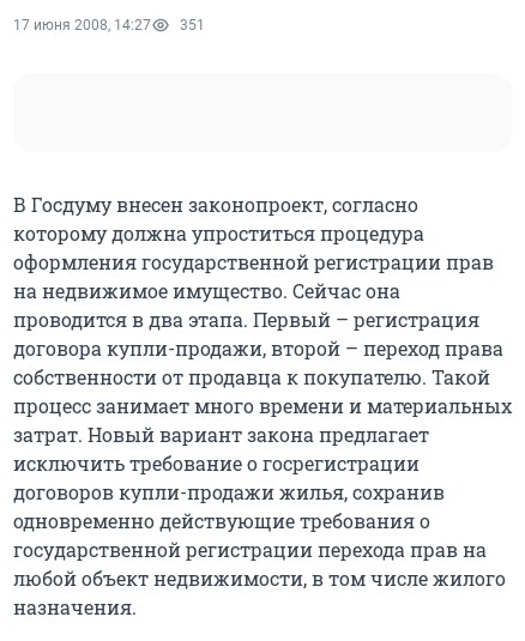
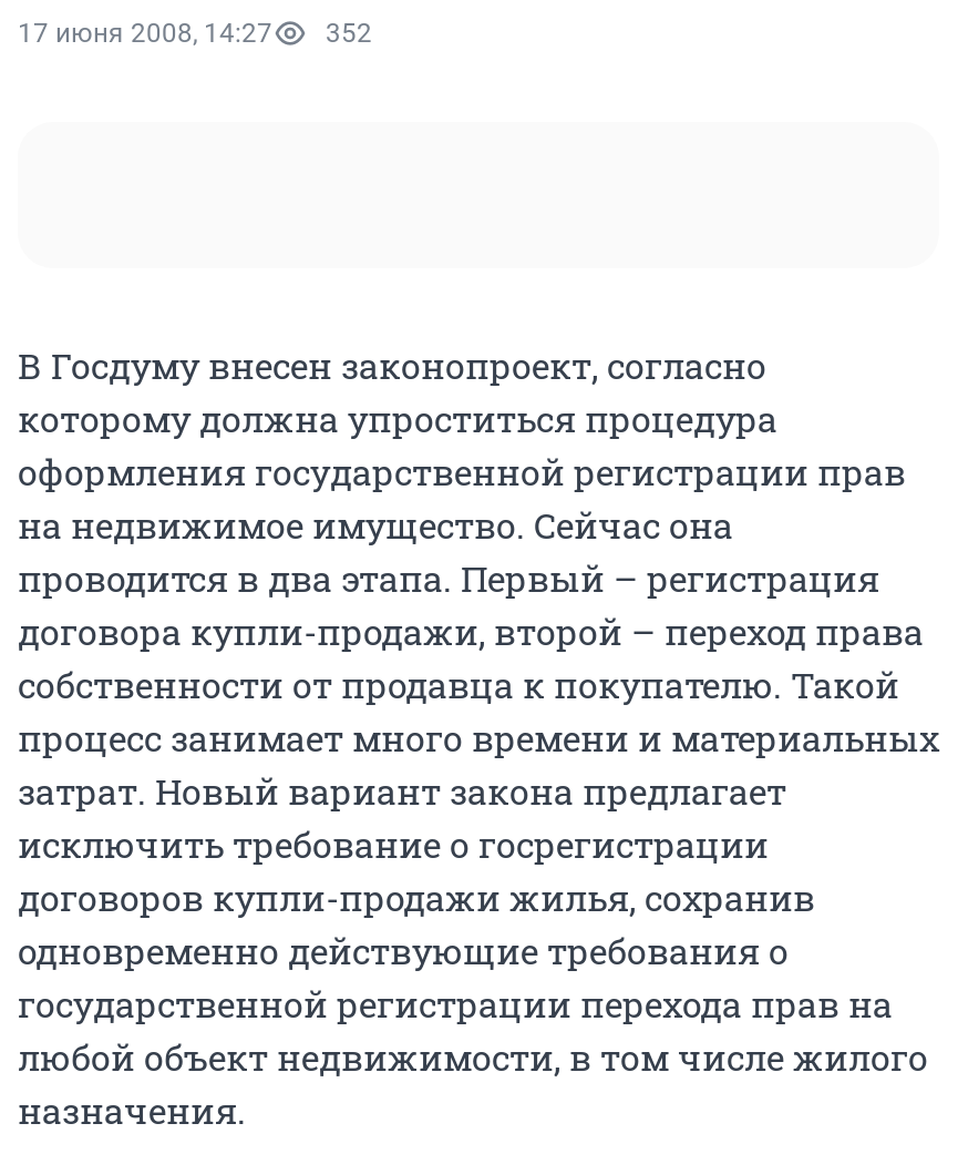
[13,17,205,34] 17 июня 2008, 14:27 351 -> [18,18,372,49] 17 июня 2008, 14:27 352

